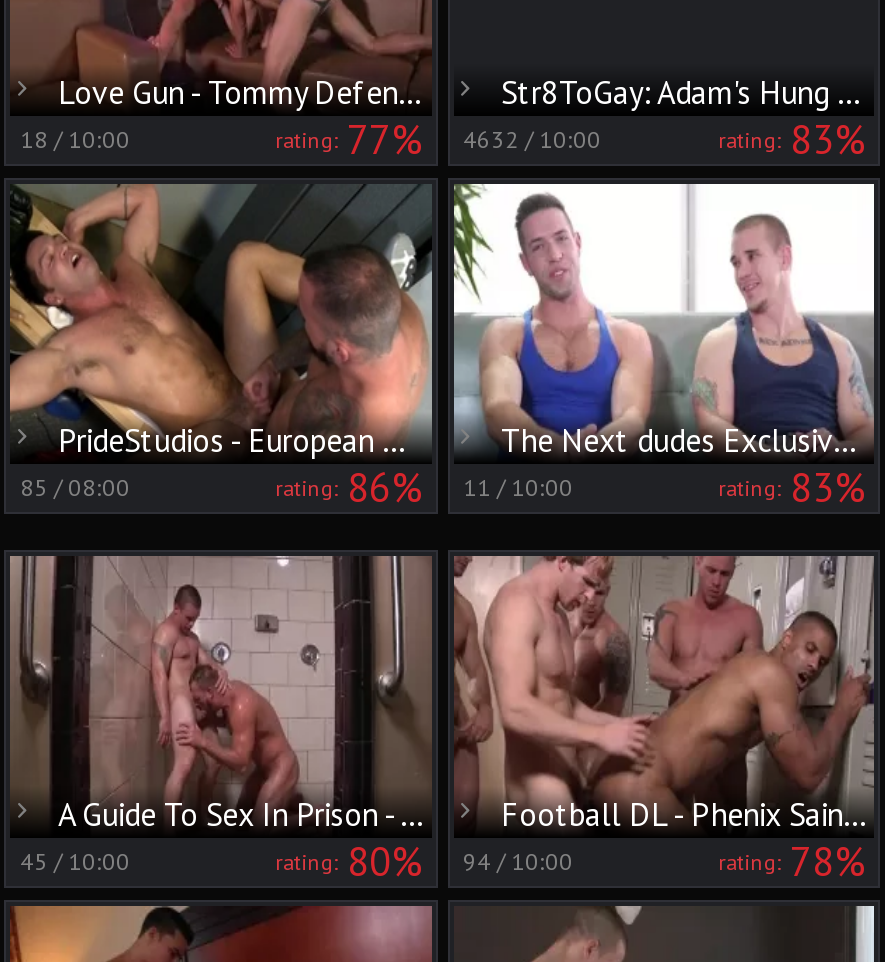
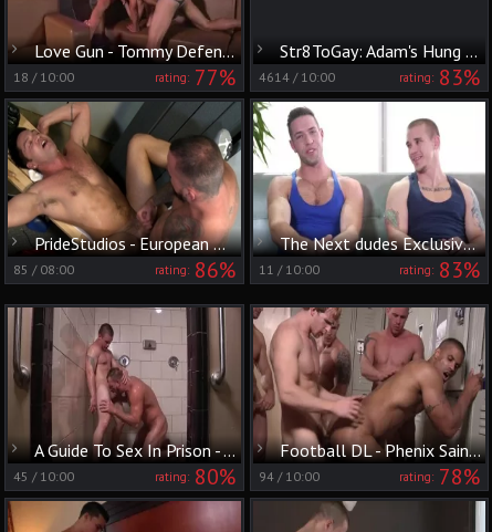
[275,114,601,166] rating: 77% 4632 / 10:00 -> [154,63,334,92] rating: 77% 4614 / 10:00

